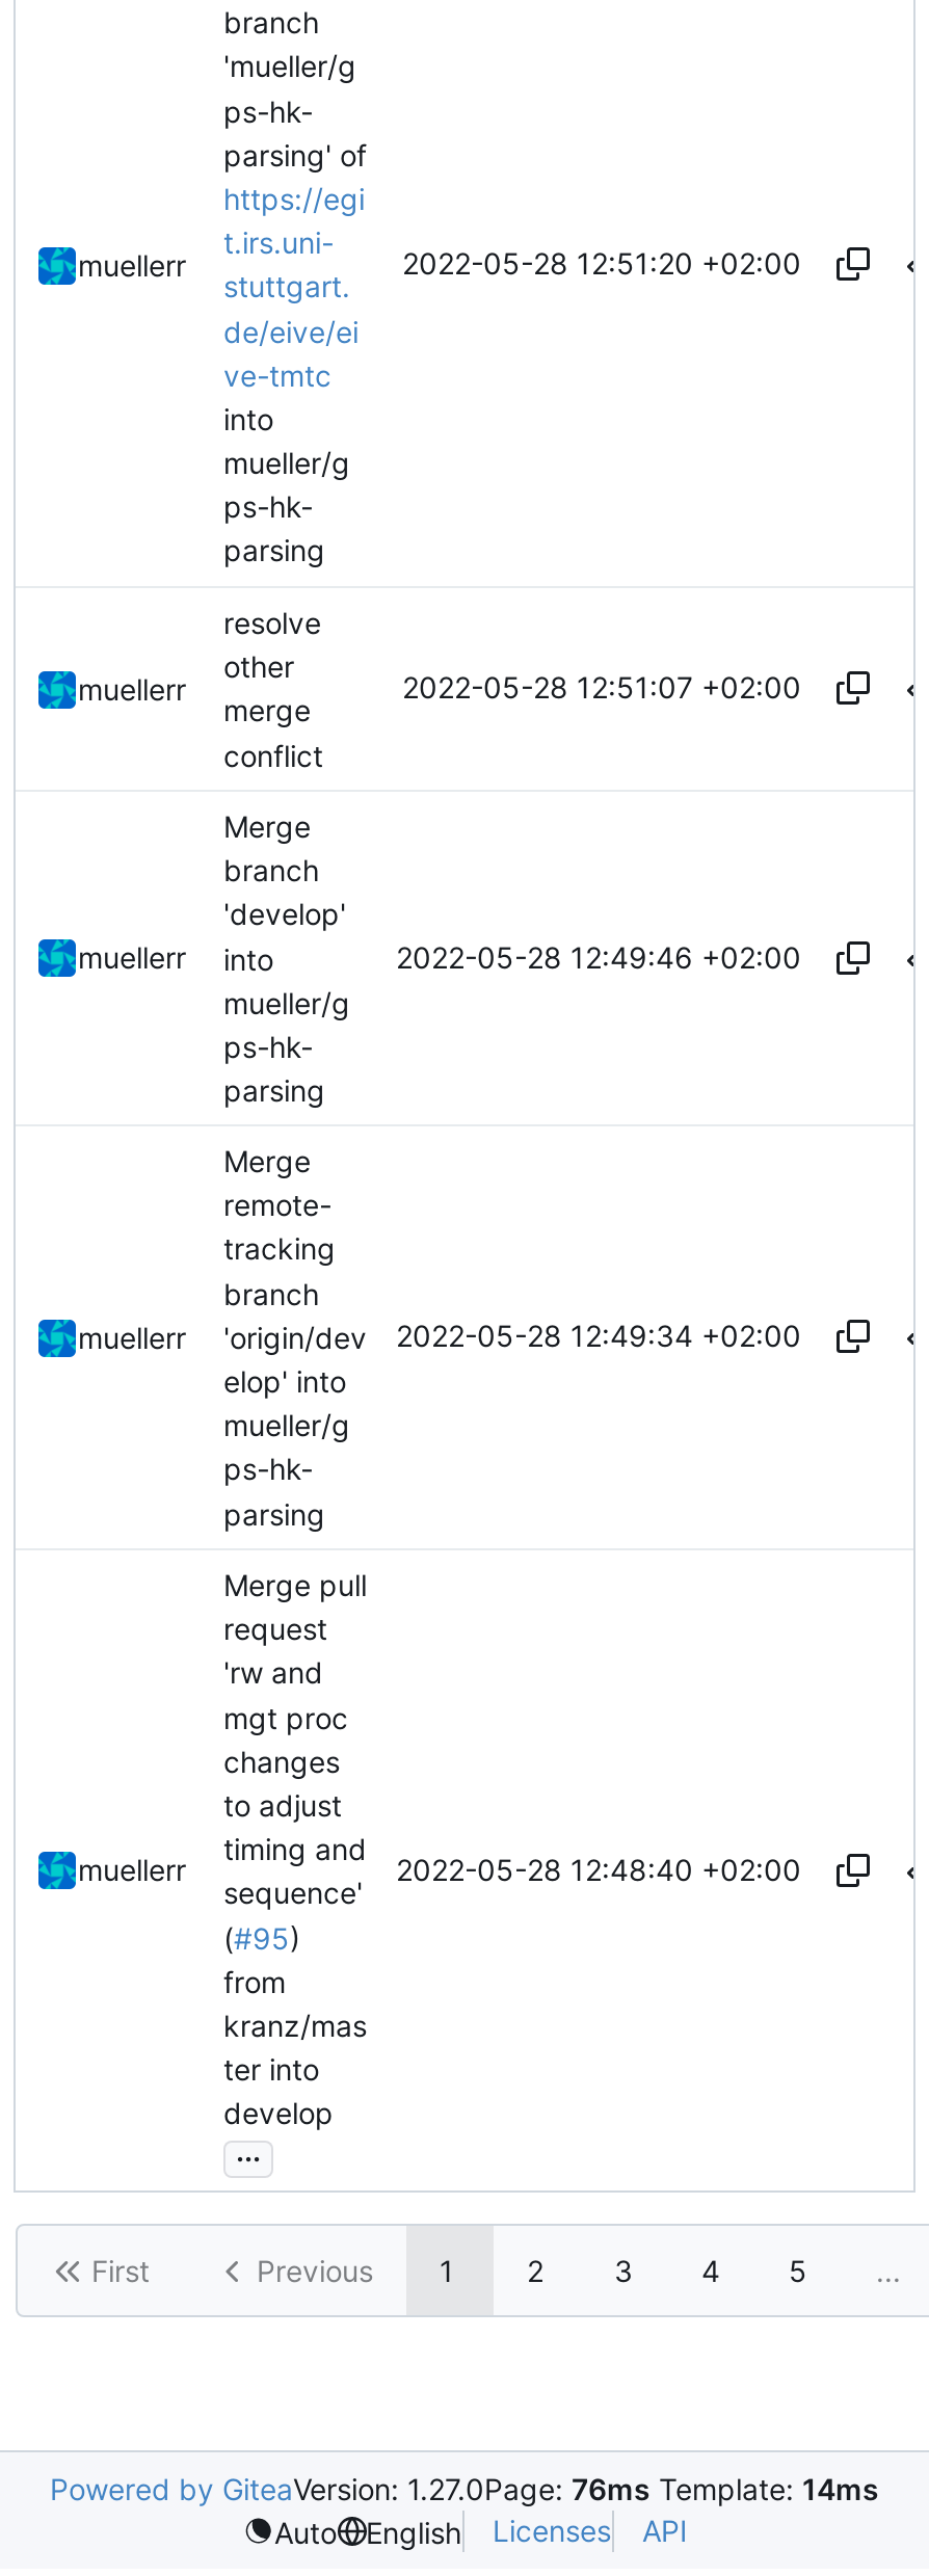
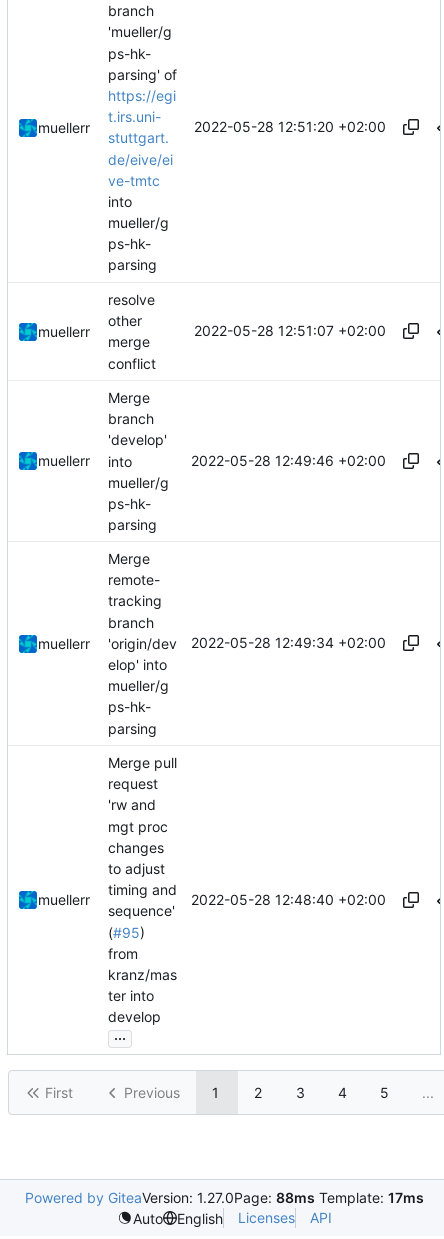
[50,2471,879,2506] Powered by GiteaVersion: 1.27.0Page: 76ms Template: 14ms -> [24,1189,423,1206] Powered by GiteaVersion: 1.27.0Page: 88ms Template: 17ms

